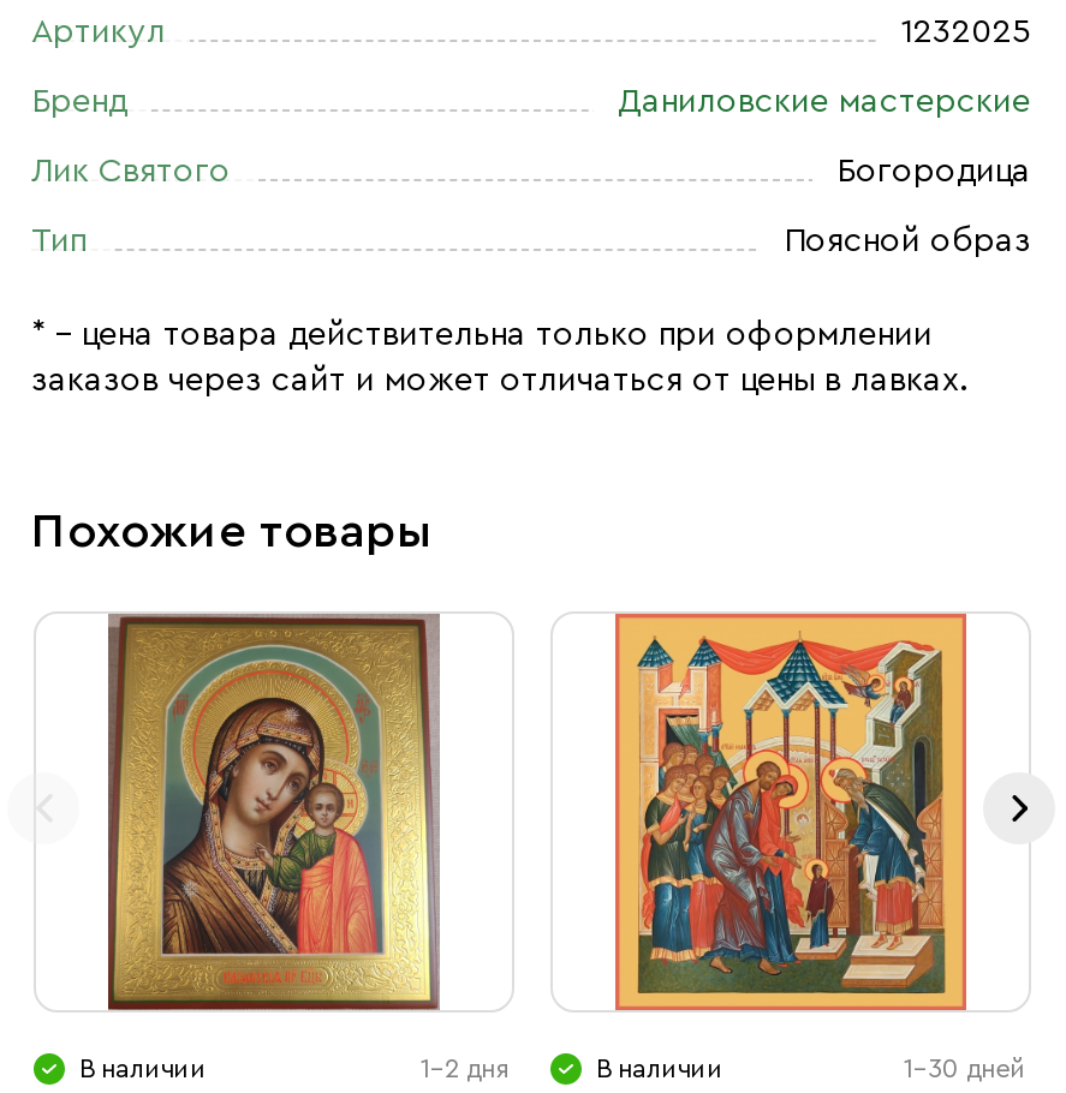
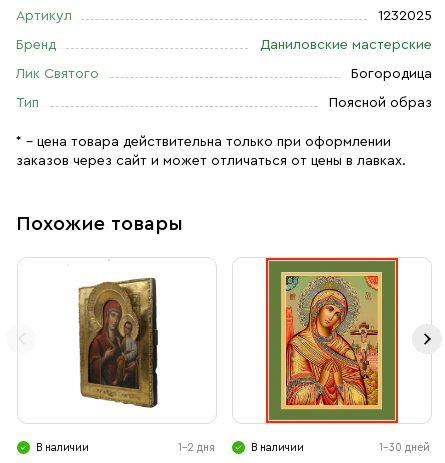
[106,611,442,1013] [image] -> [48,258,186,423] [image]
[613,611,969,1013] [image] -> [259,258,405,423] [image]

